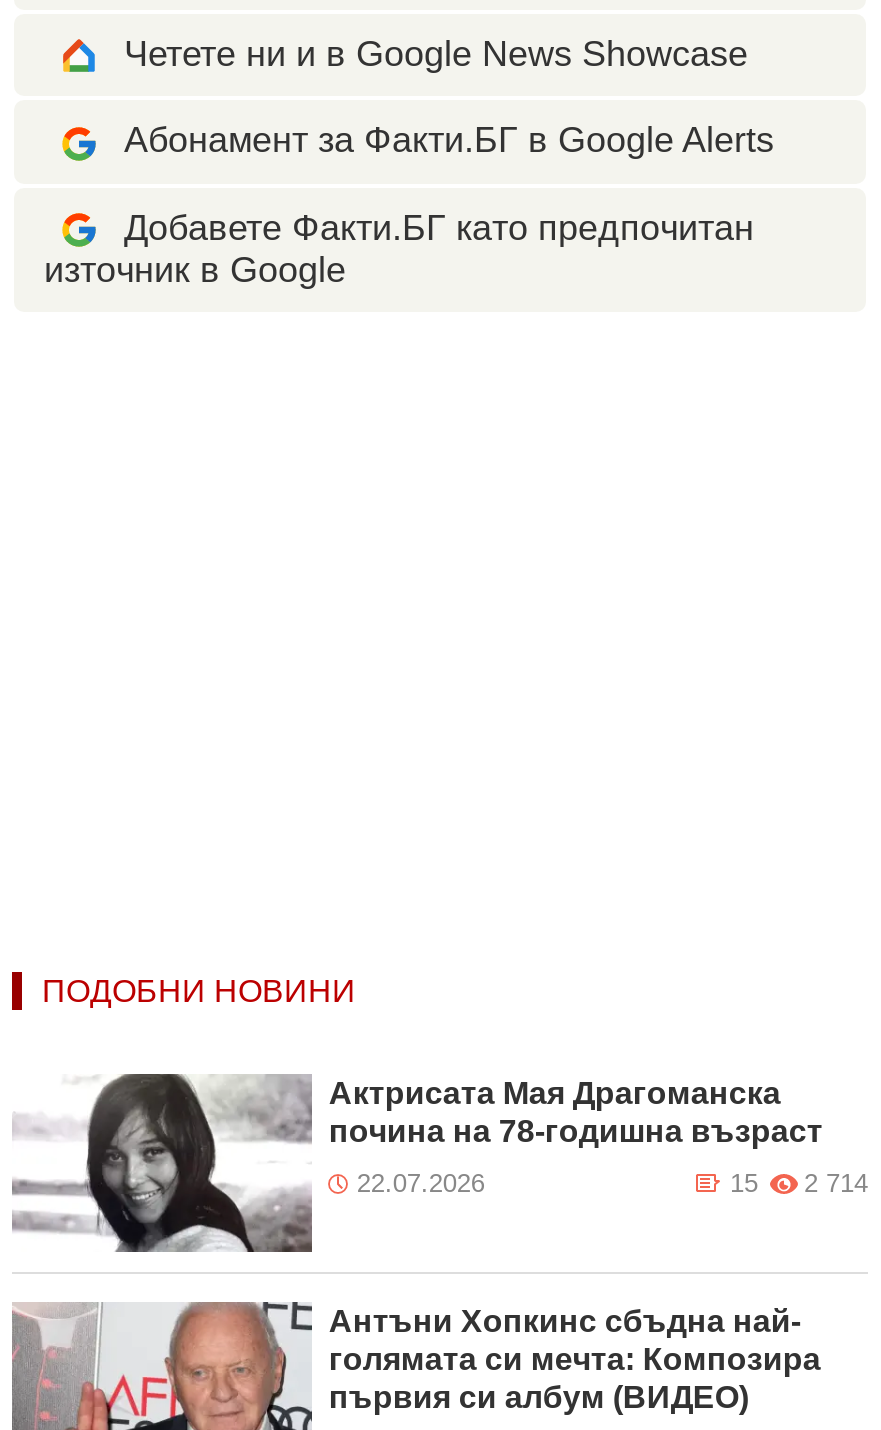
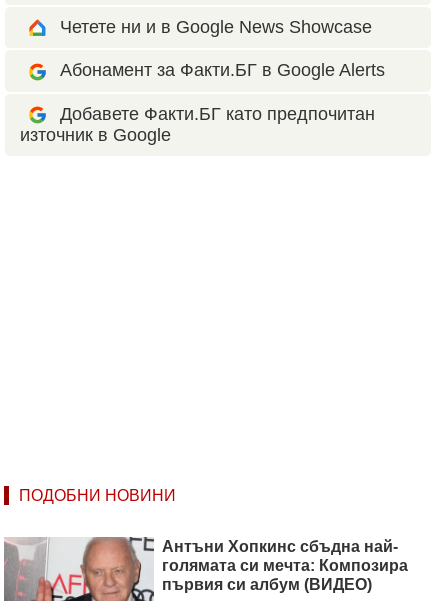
[12,1072,868,1254] [image] | Aктрисата Мая Драгоманска | почина на 78-годишна възраст | 22.07.2026 | 2 714 | 15 -> none

